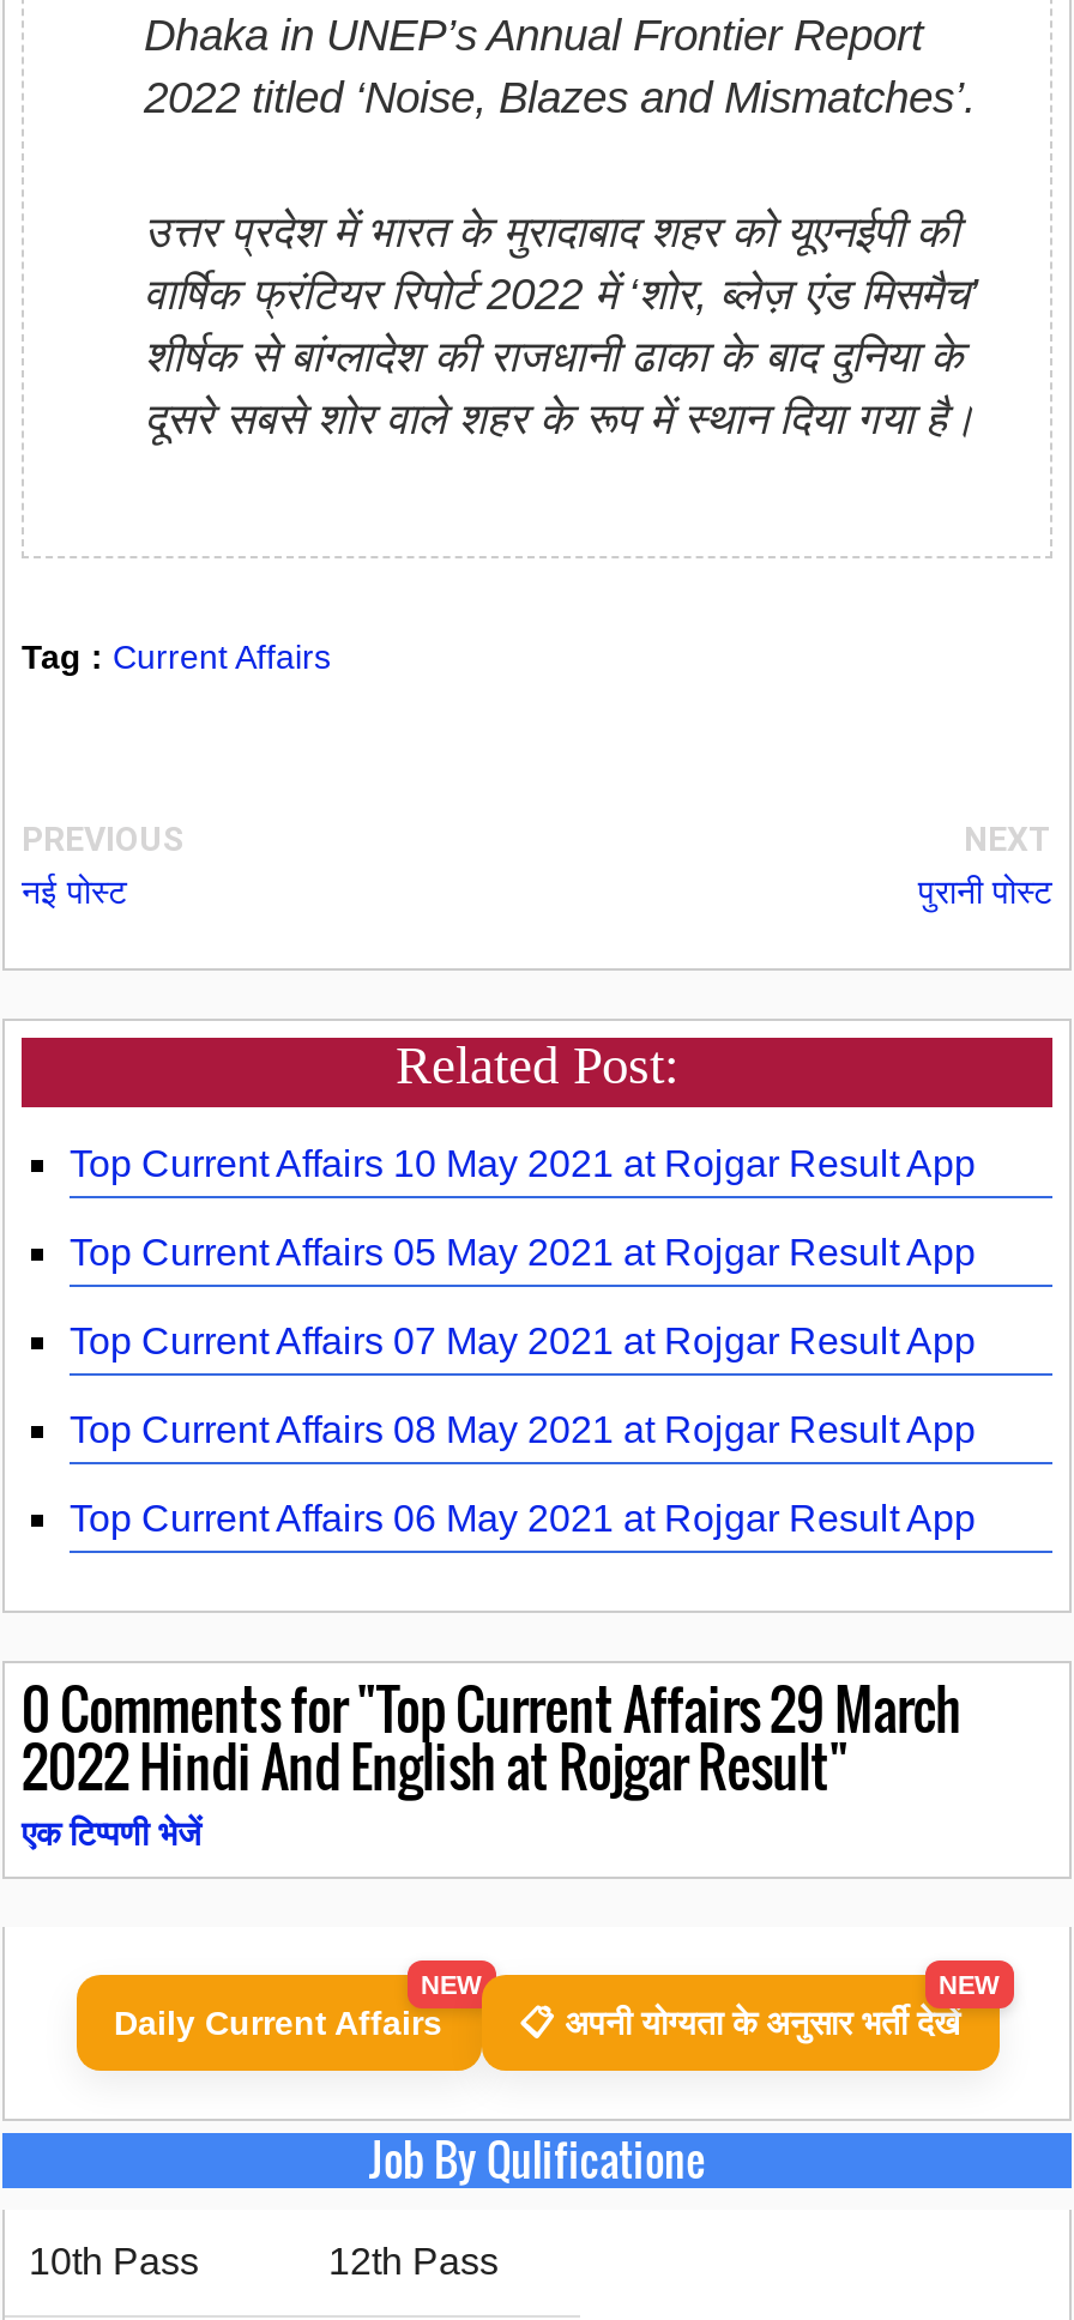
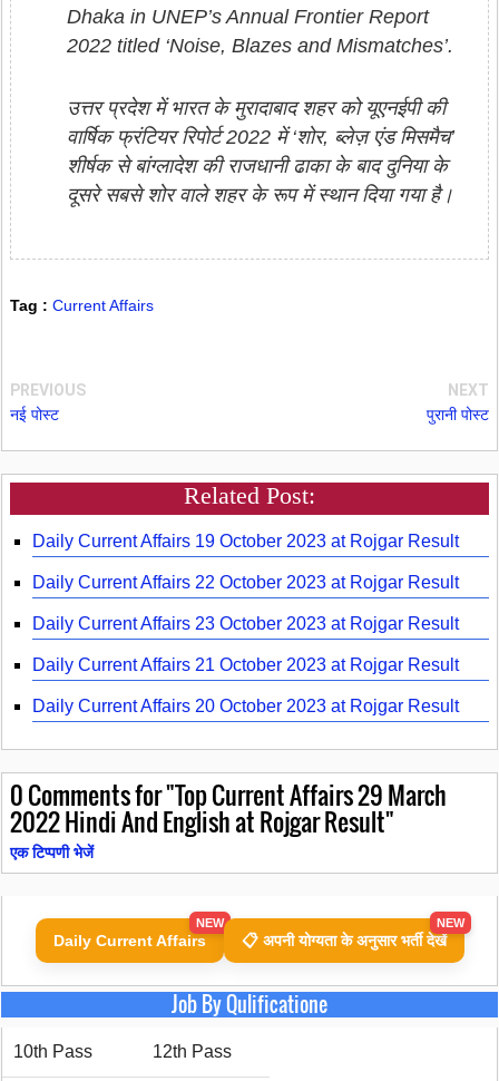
[70,1144,976,1185] Top Current Affairs 10 May 2021 at Rojgar Result App -> [32,532,459,551] Daily Current Affairs 19 October 2023 at Rojgar Result
[70,1233,976,1273] Top Current Affairs 05 May 2021 at Rojgar Result App -> [32,573,459,592] Daily Current Affairs 22 October 2023 at Rojgar Result
[70,1321,976,1362] Top Current Affairs 07 May 2021 at Rojgar Result App -> [32,614,459,633] Daily Current Affairs 23 October 2023 at Rojgar Result
[70,1410,976,1451] Top Current Affairs 08 May 2021 at Rojgar Result App -> [32,656,459,675] Daily Current Affairs 21 October 2023 at Rojgar Result
[70,1499,976,1539] Top Current Affairs 06 May 2021 at Rojgar Result App -> [32,697,459,716] Daily Current Affairs 20 October 2023 at Rojgar Result

